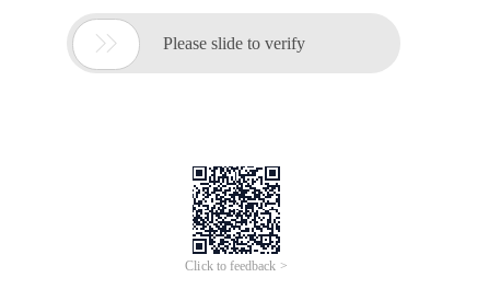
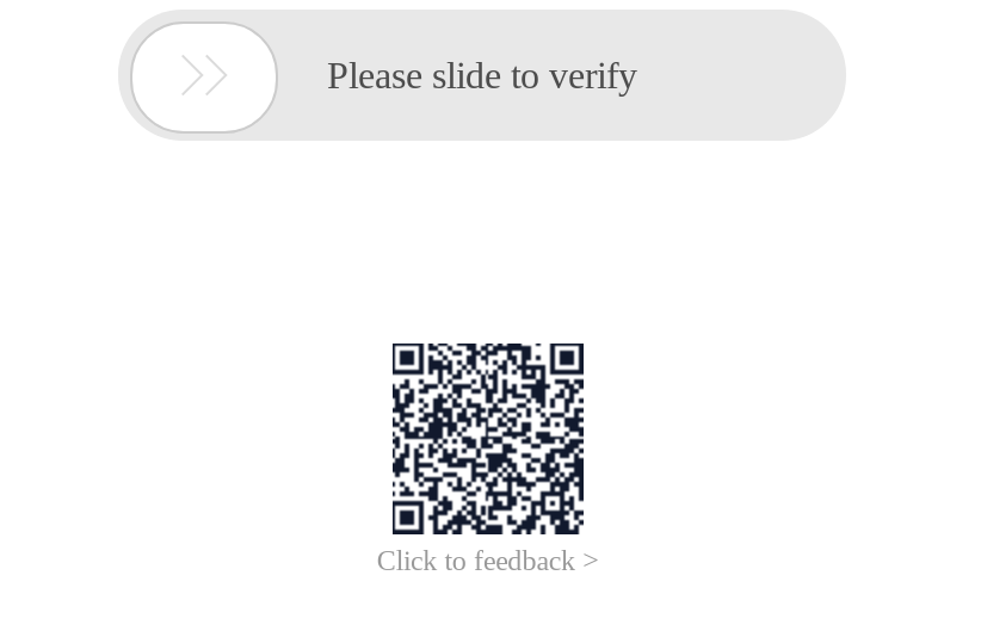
[193,165,281,254] [image] -> [390,341,586,537] [image]

